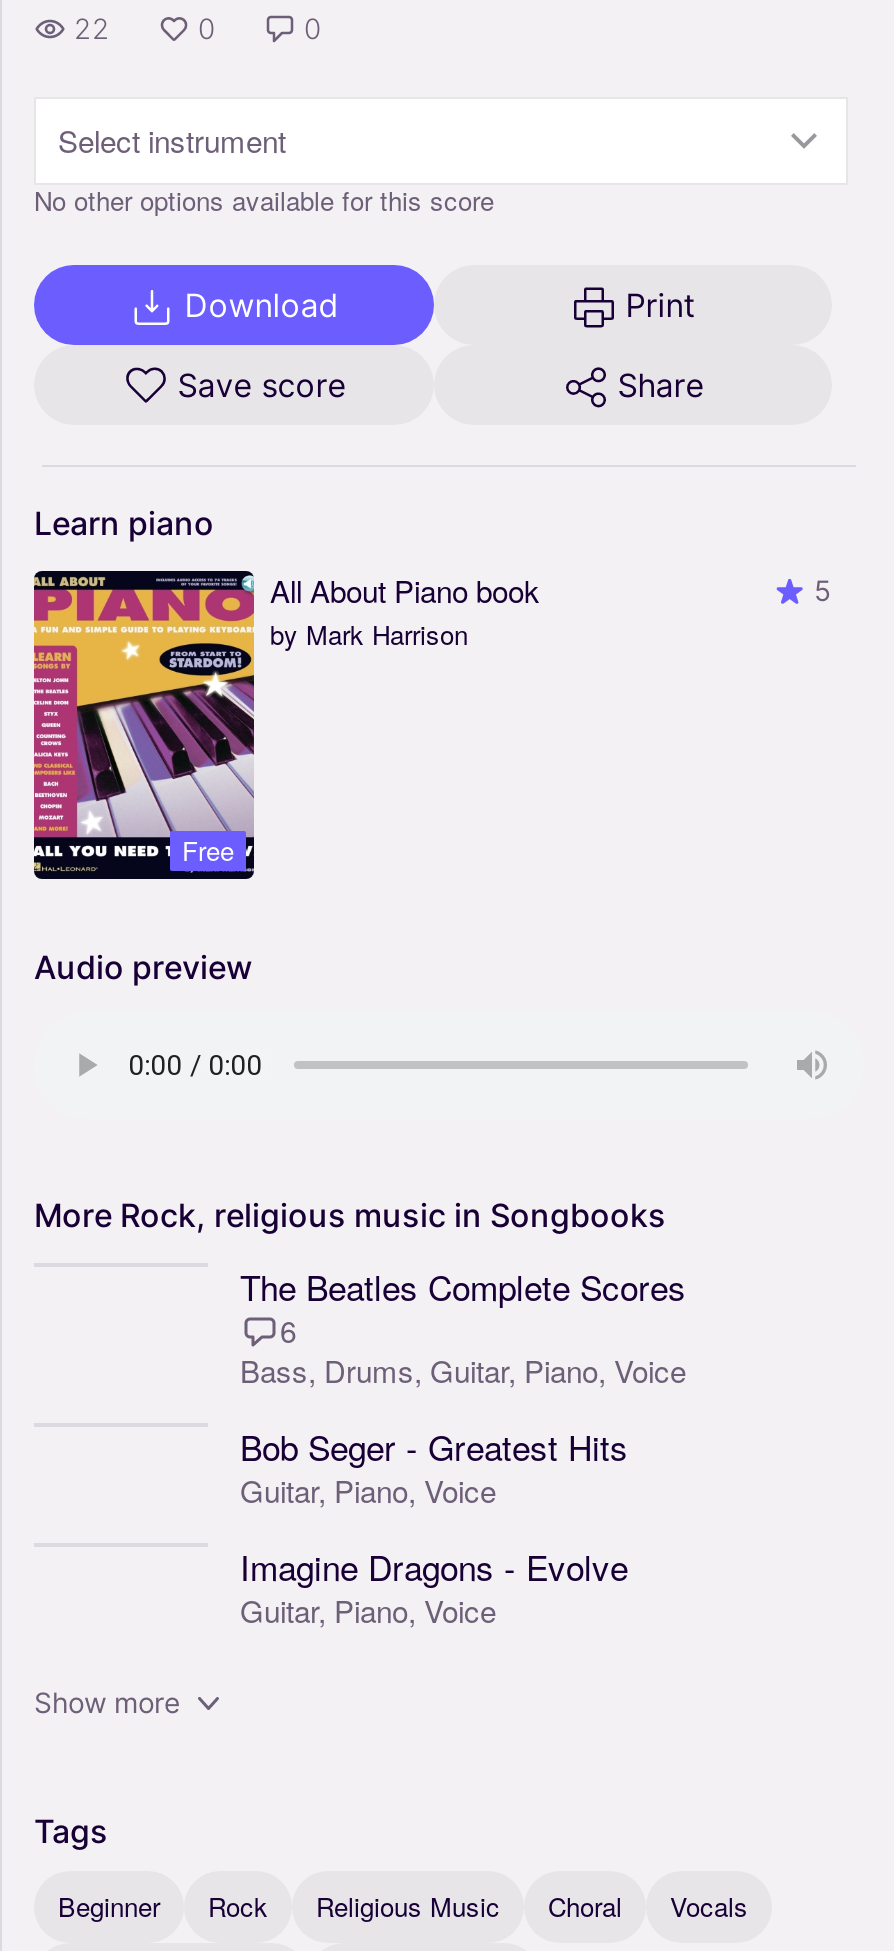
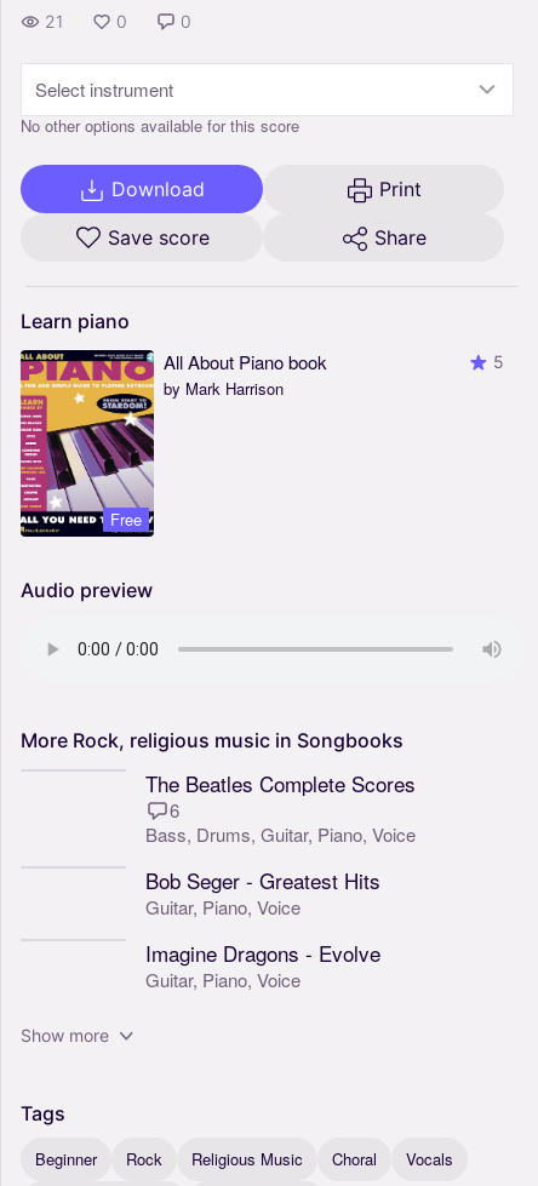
[74,10,110,44] 22 -> [45,10,63,31] 21

